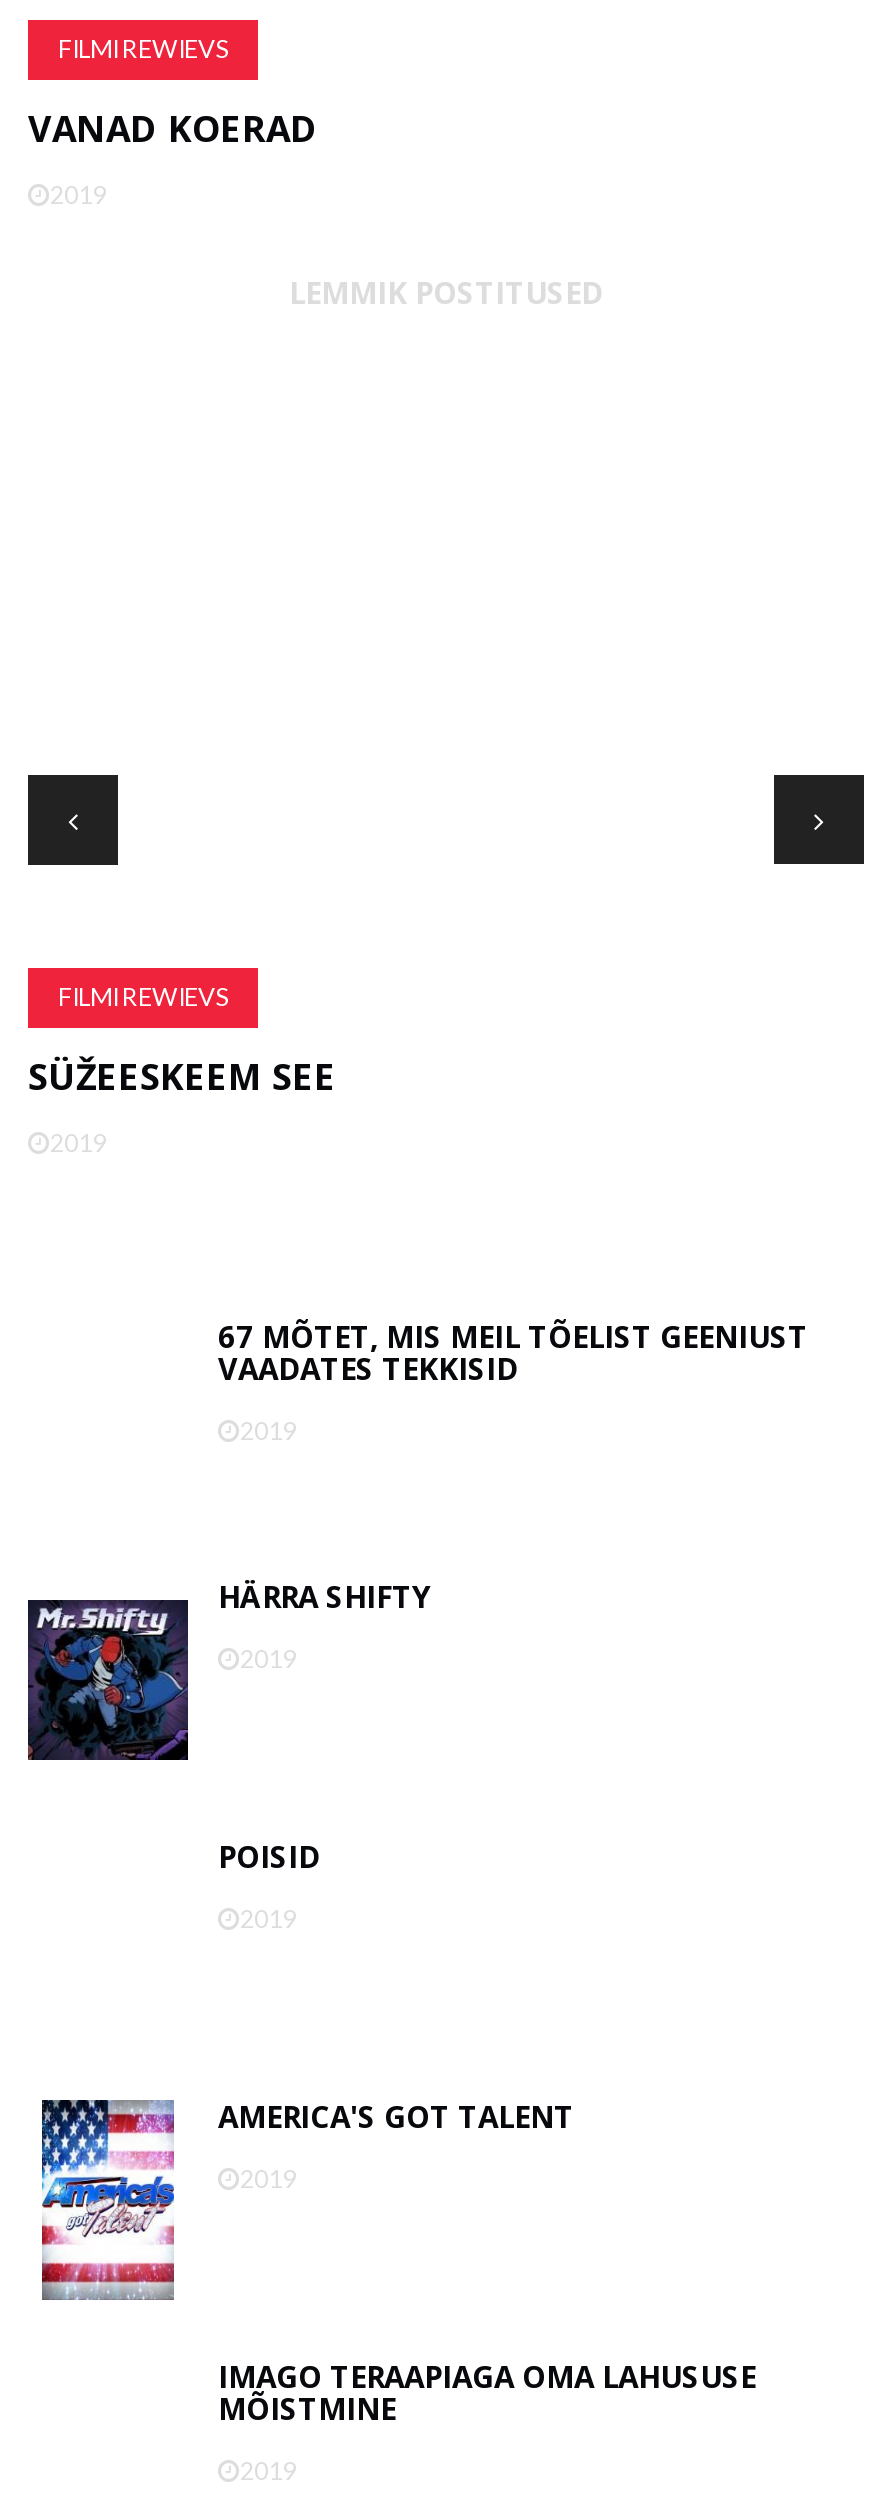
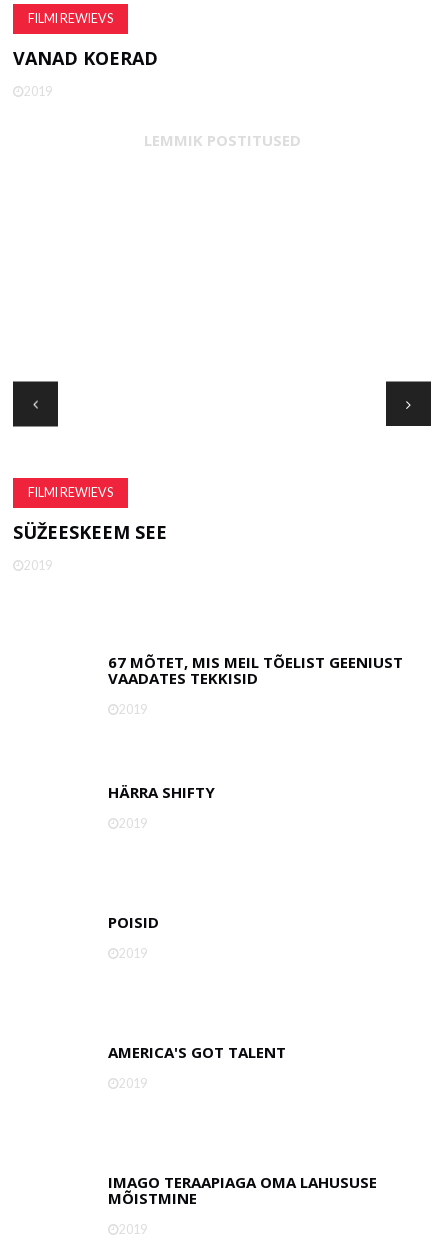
[26,1598,190,1762] [image] -> none
[40,2098,176,2302] [image] -> none

